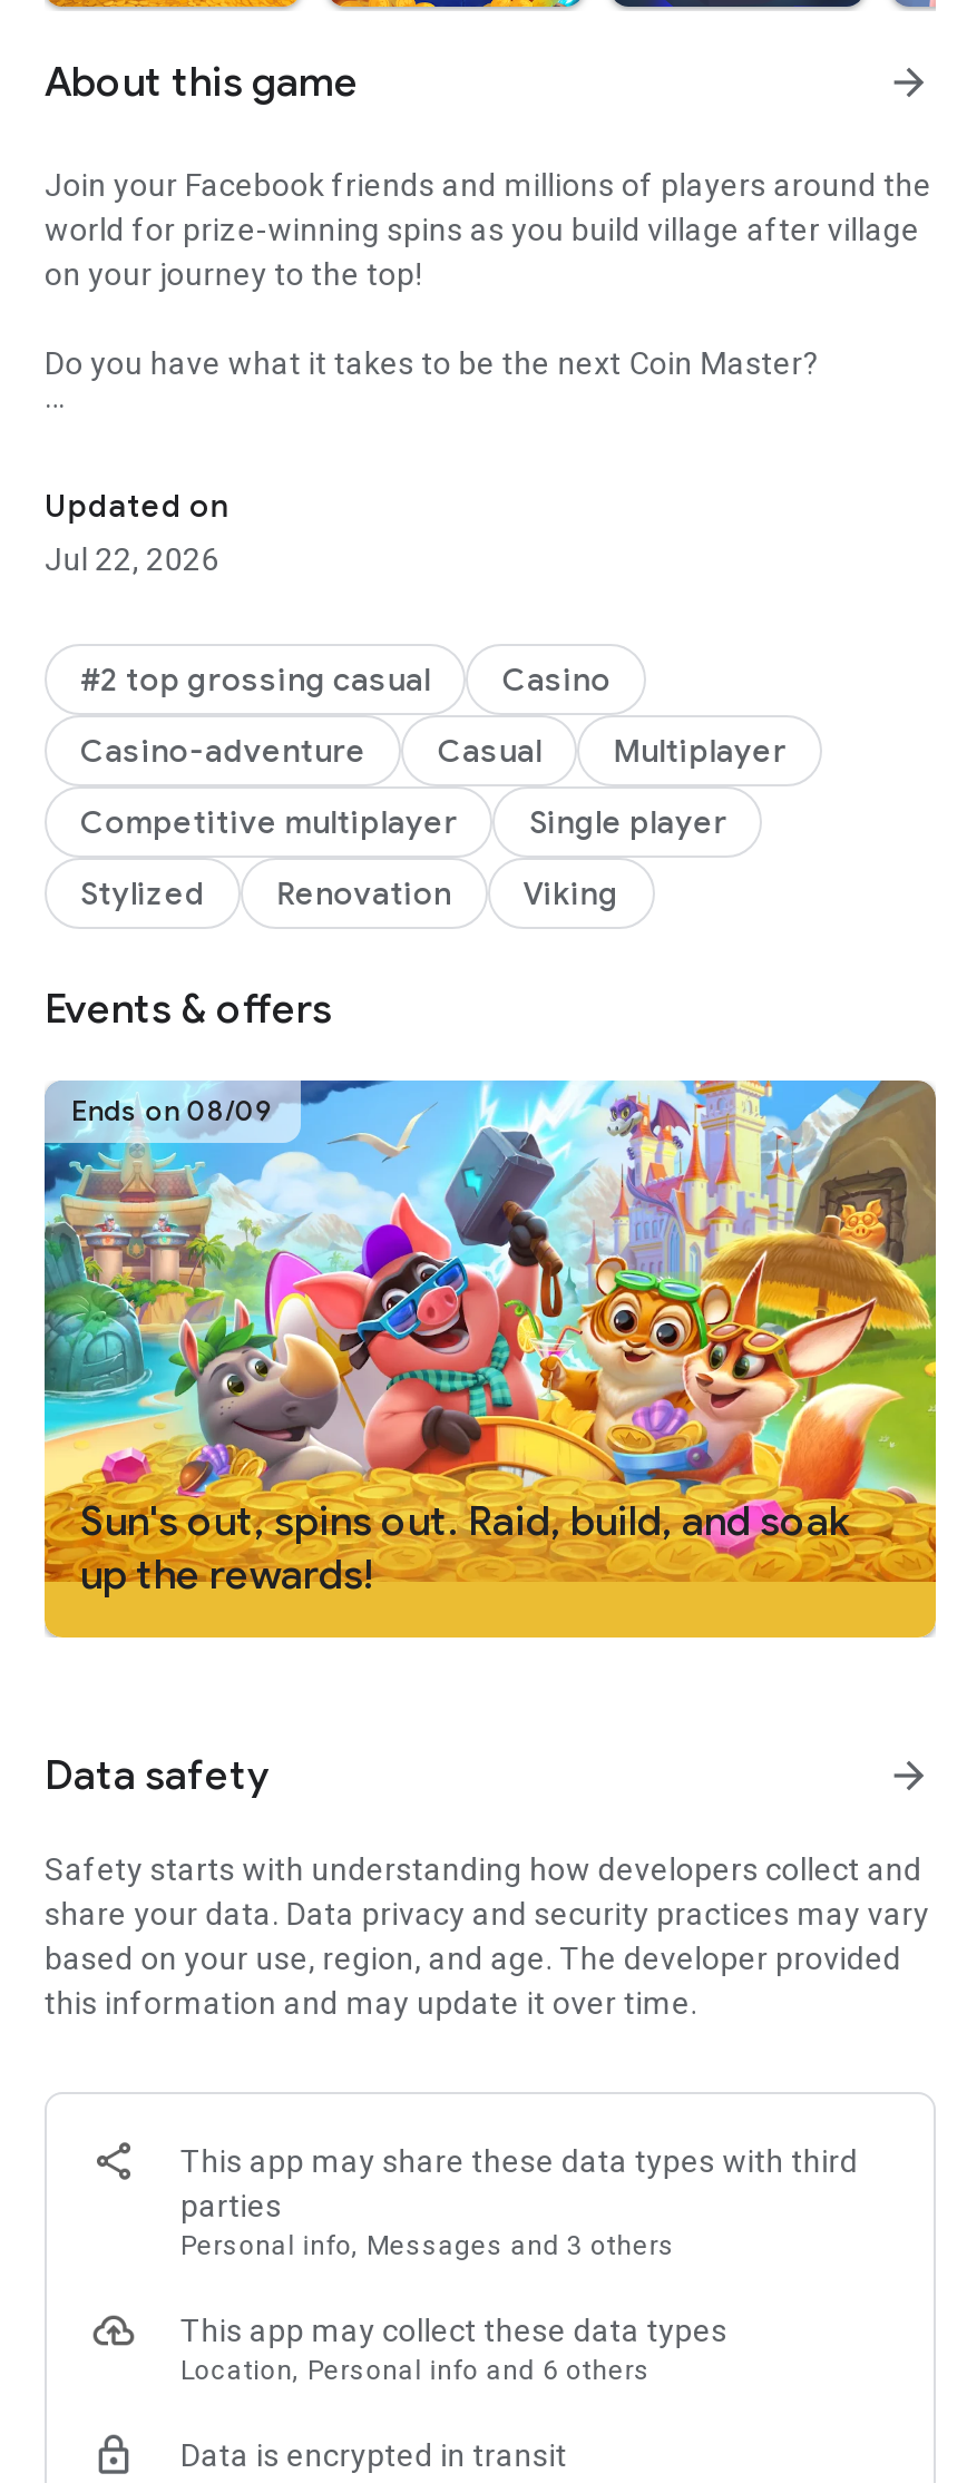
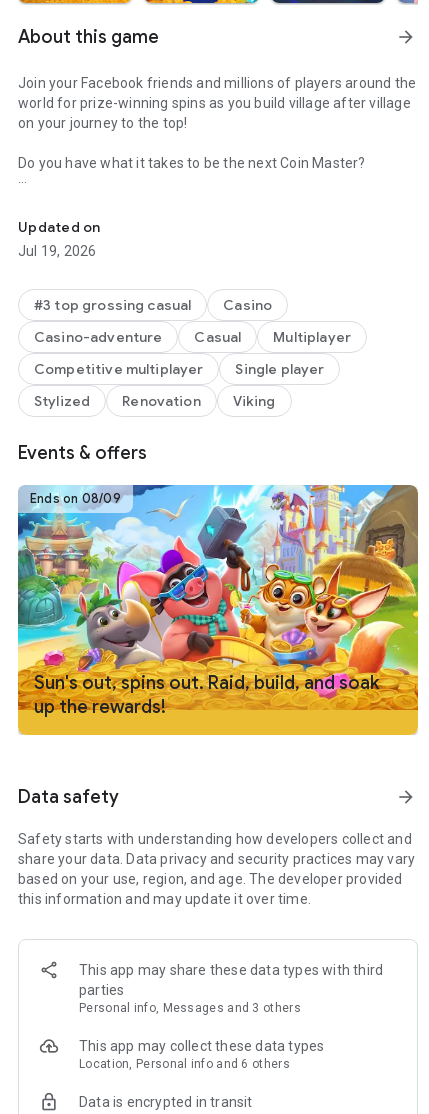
[45,541,219,577] Jul 22, 2026 -> [18,243,96,259] Jul 19, 2026
[80,659,431,700] #2 top grossing casual -> [34,296,191,314] #3 top grossing casual

